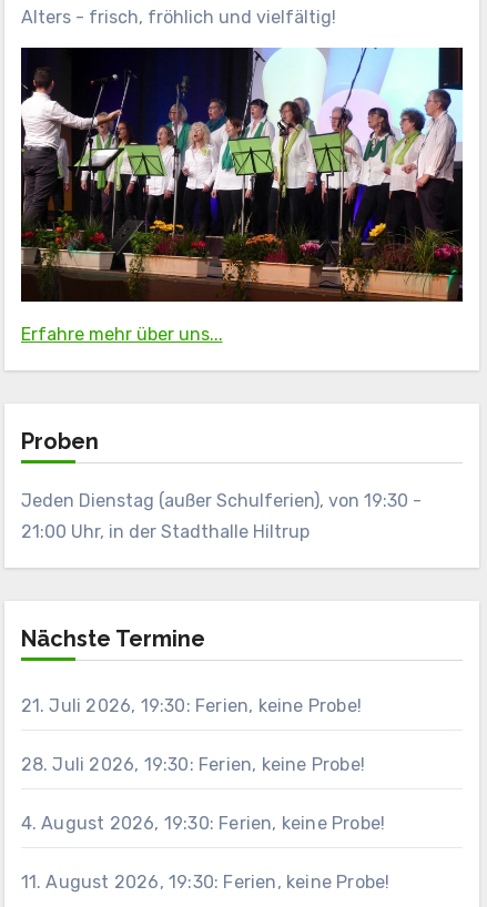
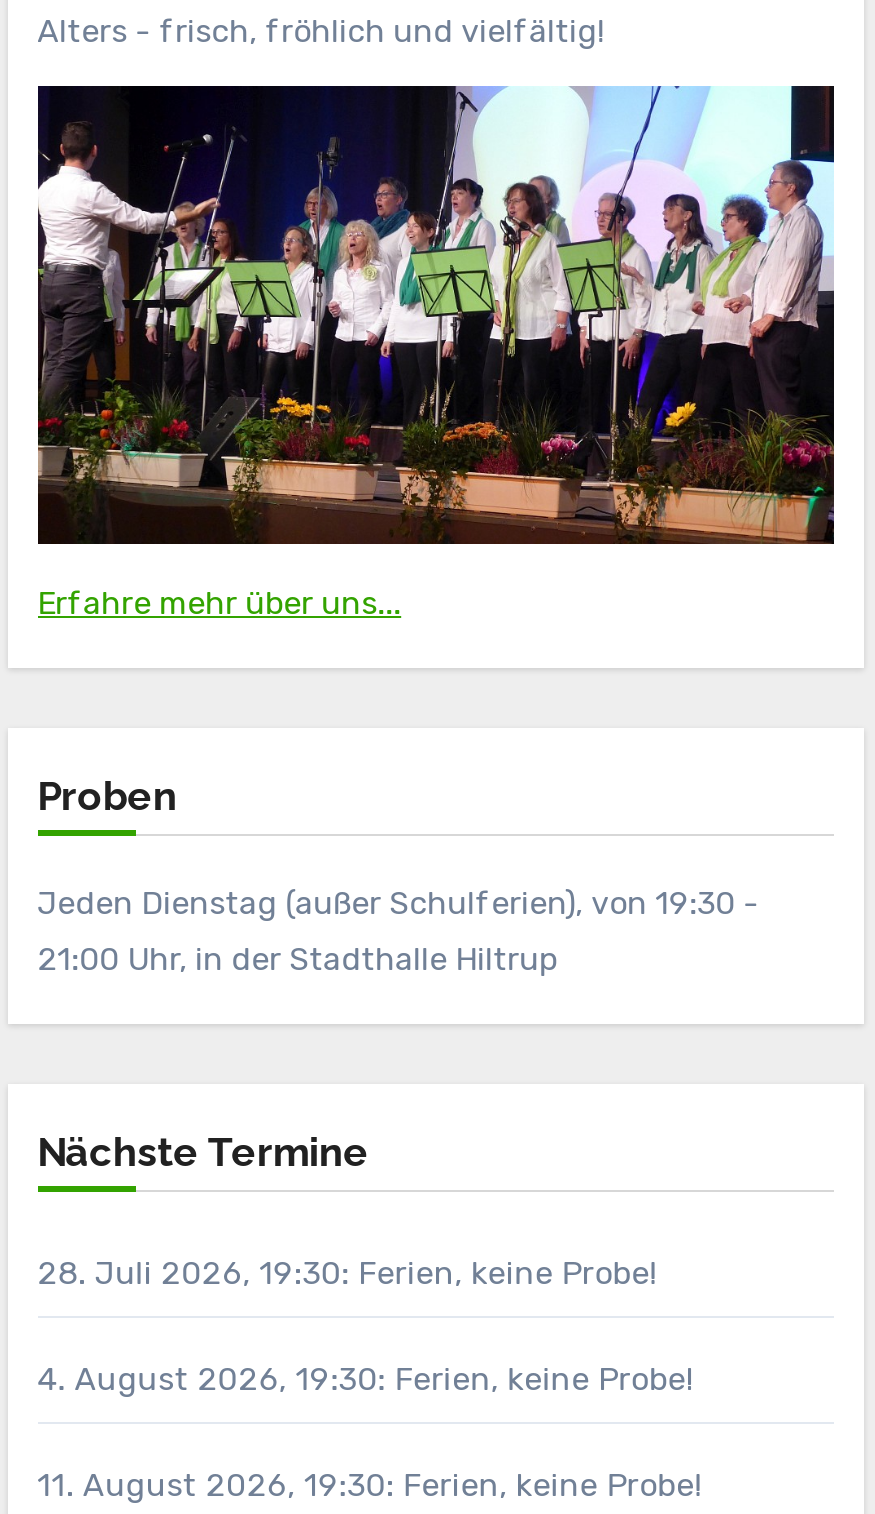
[21,695,362,716] 21. Juli 2026, 19:30: Ferien, keine Probe! -> none

